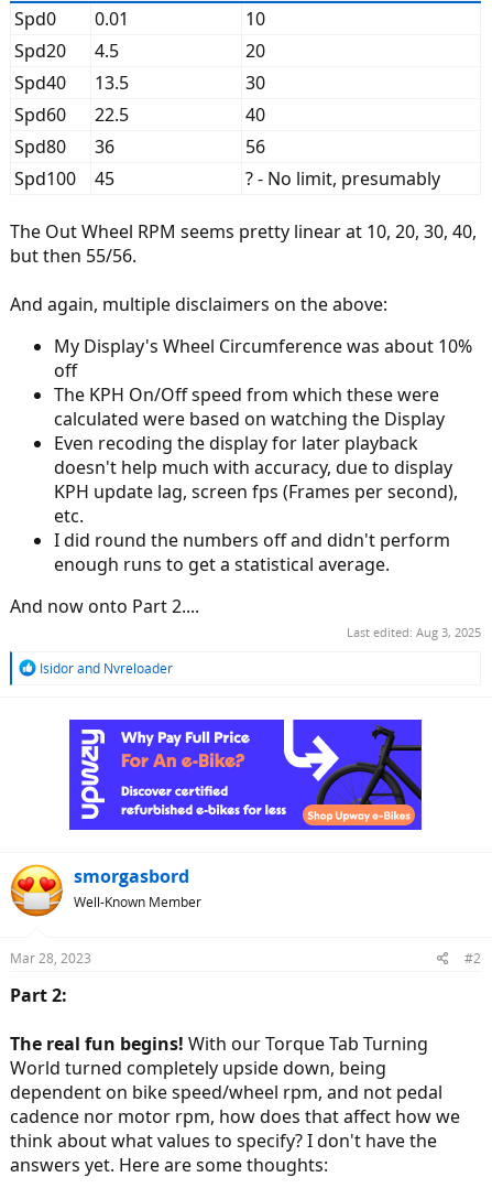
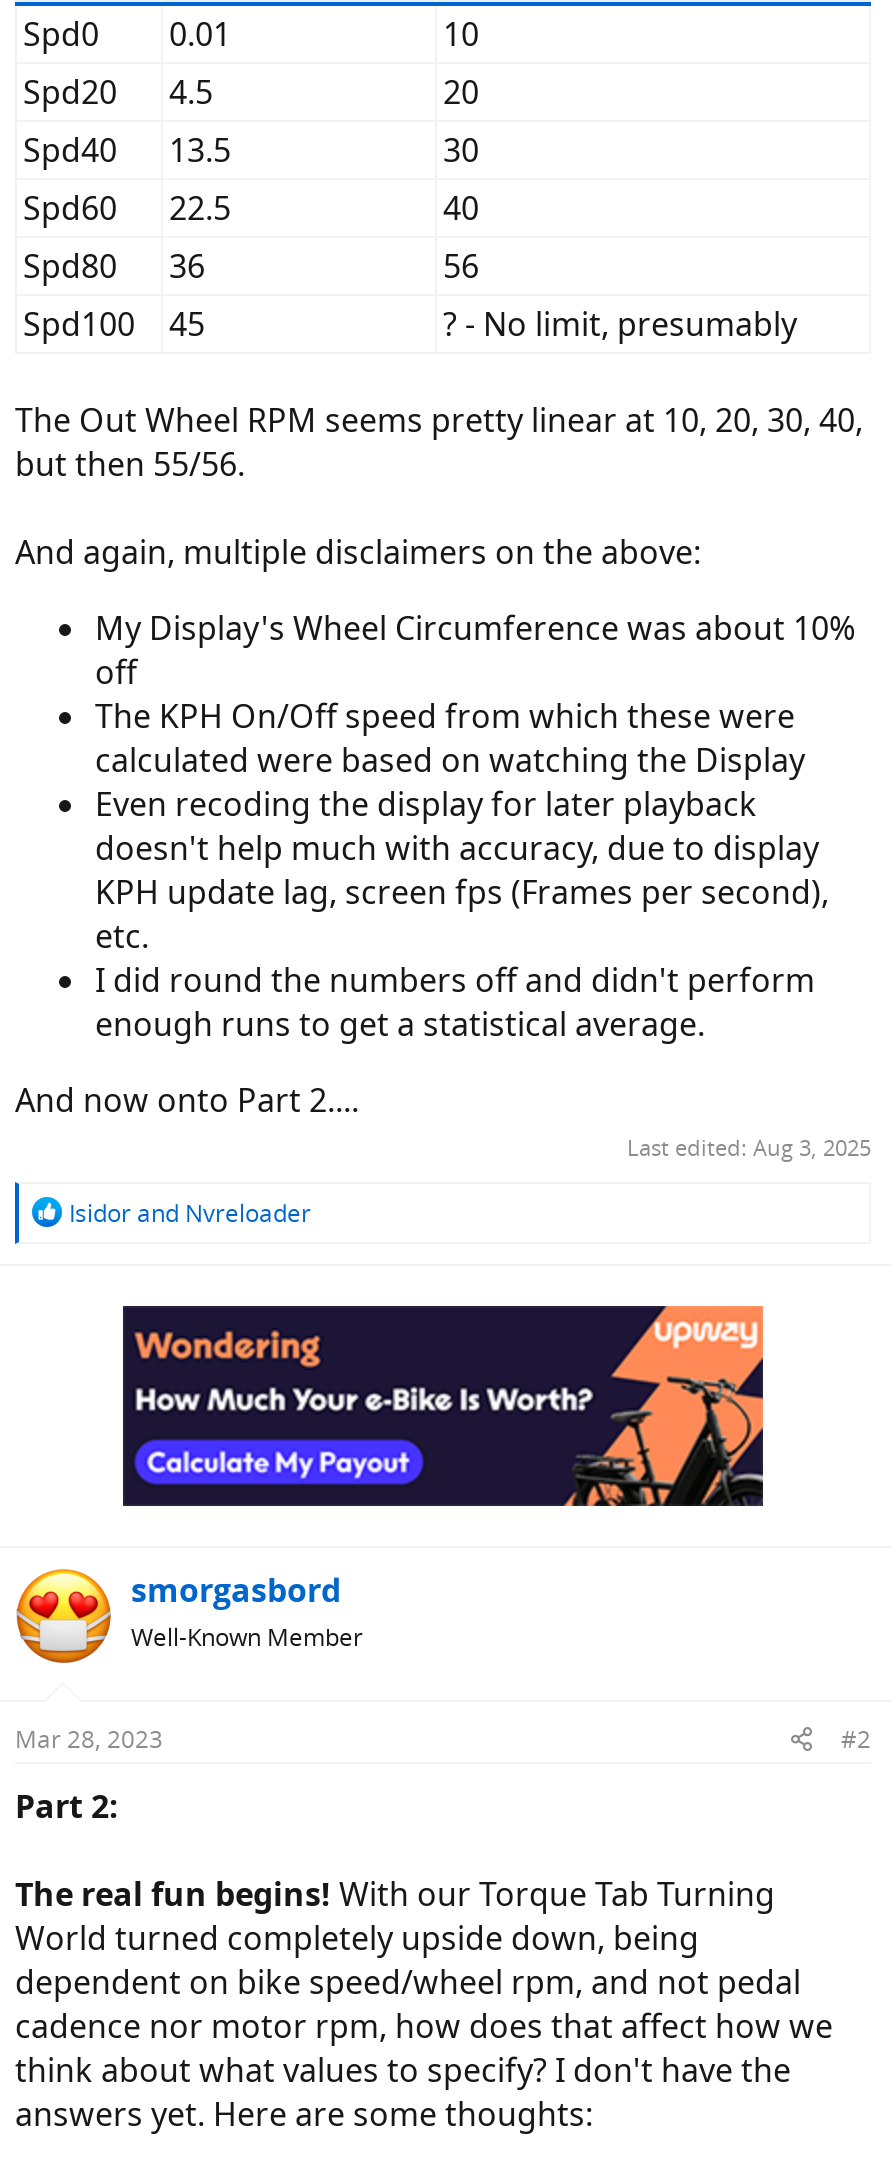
[68,719,423,831] [image] -> [121,1304,765,1508] [image]

